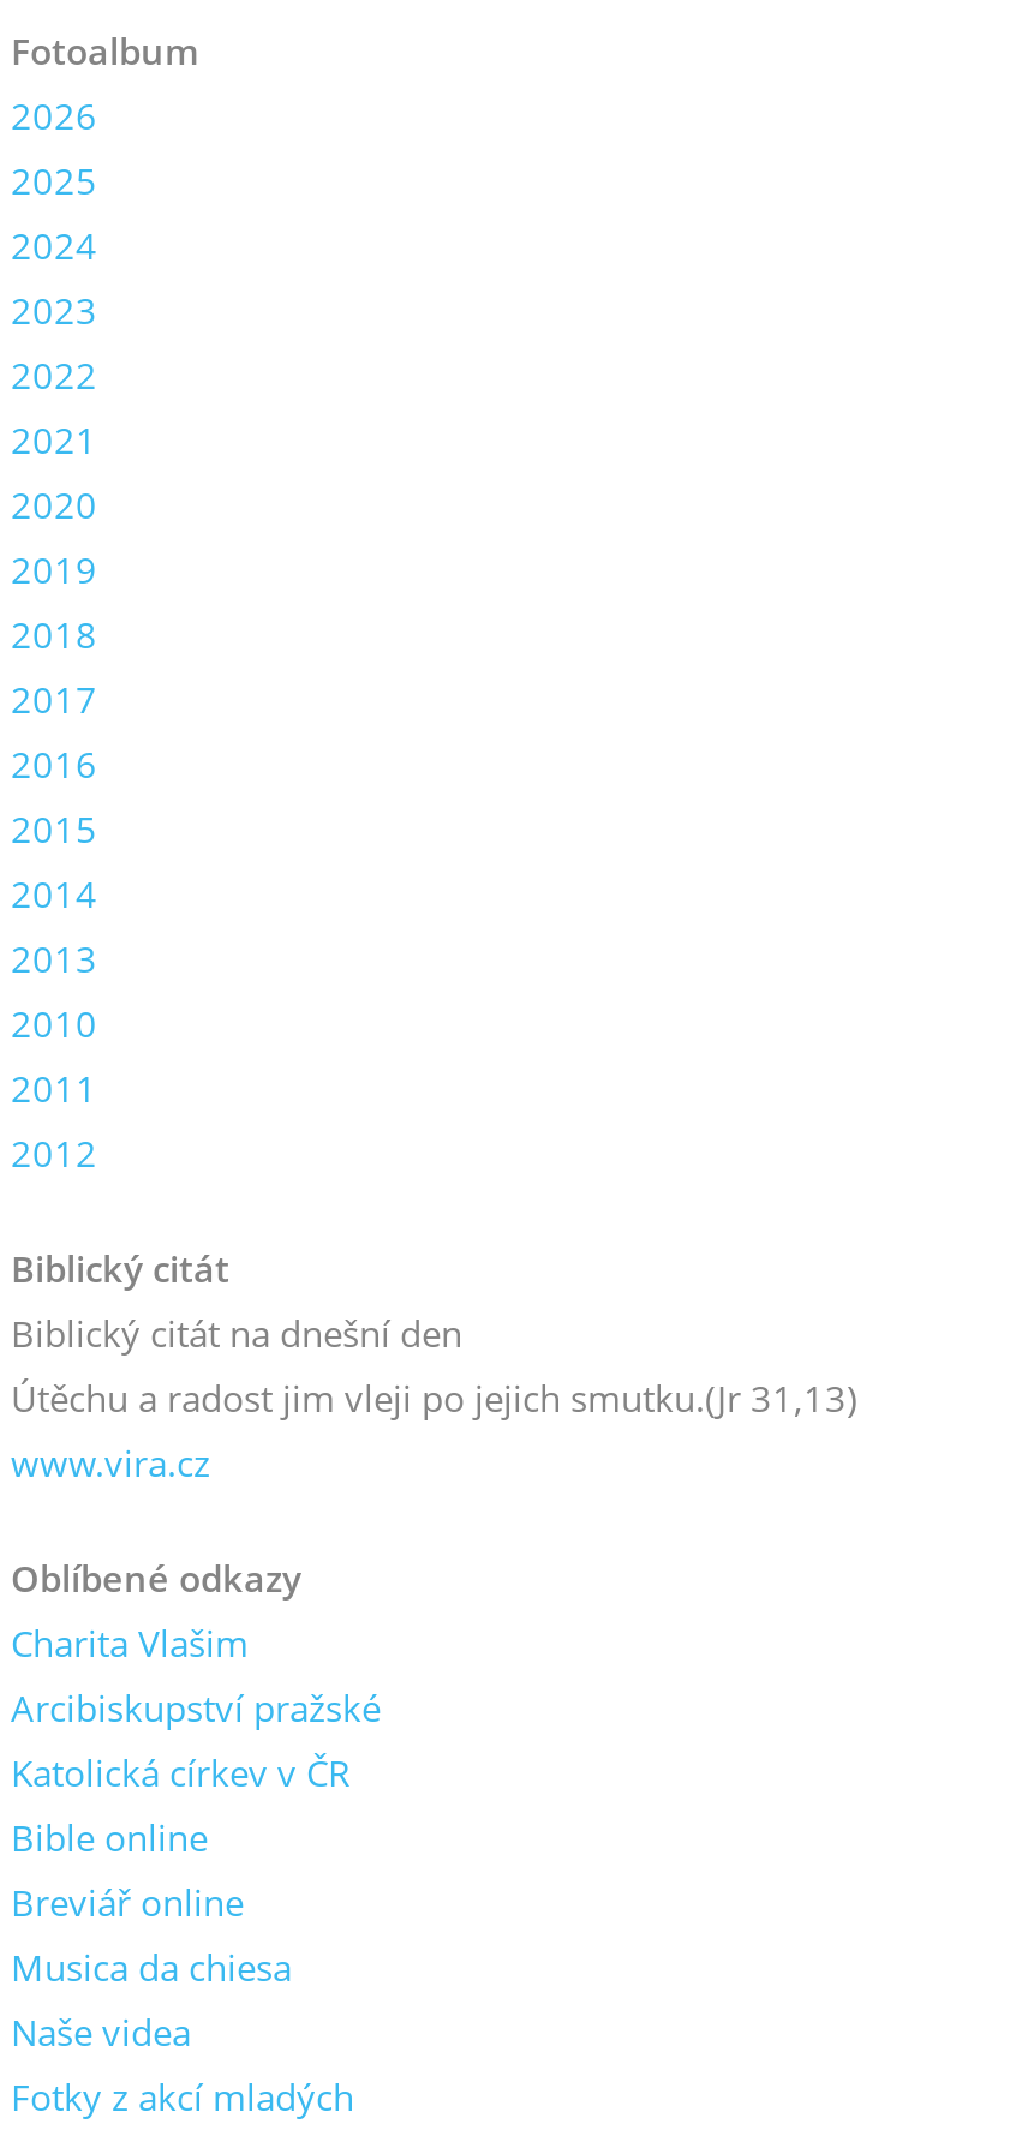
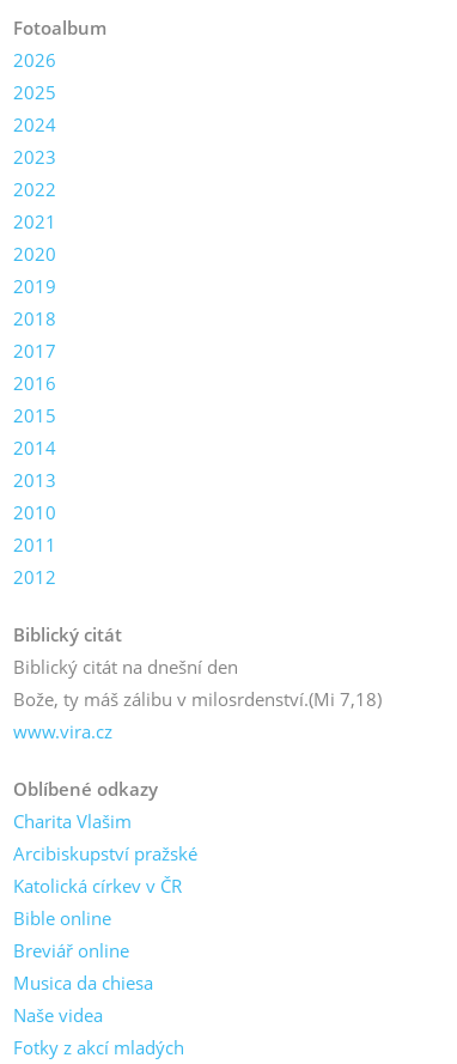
[11,1372,856,1420] Útěchu a radost jim vleji po jejich smutku.(Jr 31,13) -> [13,686,382,710] Bože, ty máš zálibu v milosrdenství.(Mi 7,18)

